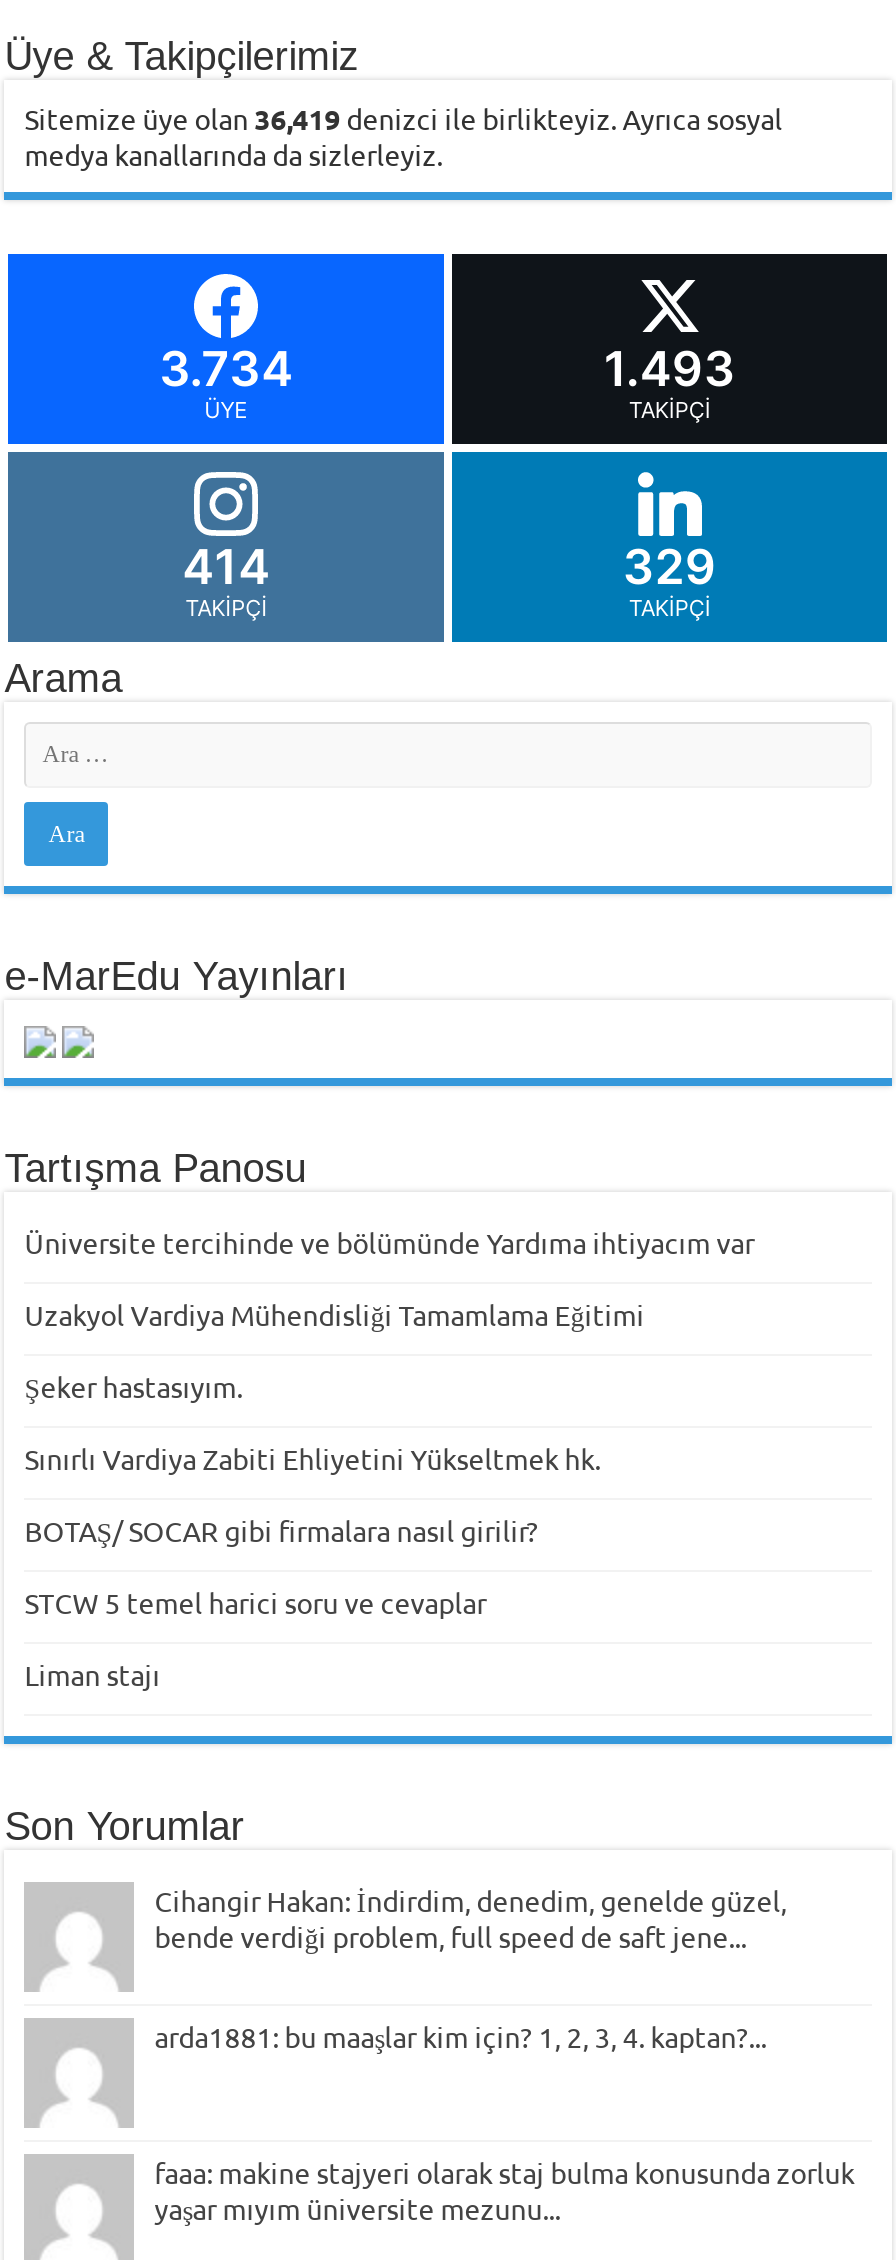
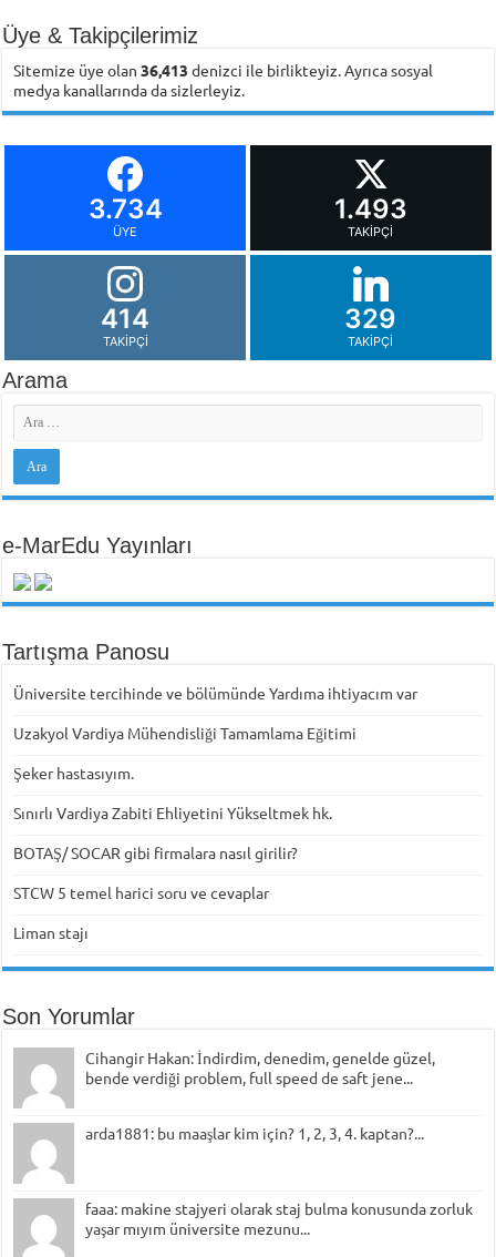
[24,100,782,136] Sitemize üye olan 36,419 denizci ile birlikteyiz. Ayrıca sosyal -> [14,60,433,80] Sitemize üye olan 36,413 denizci ile birlikteyiz. Ayrıca sosyal

